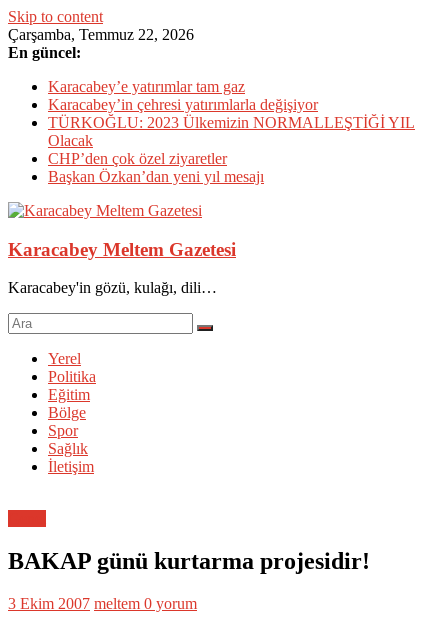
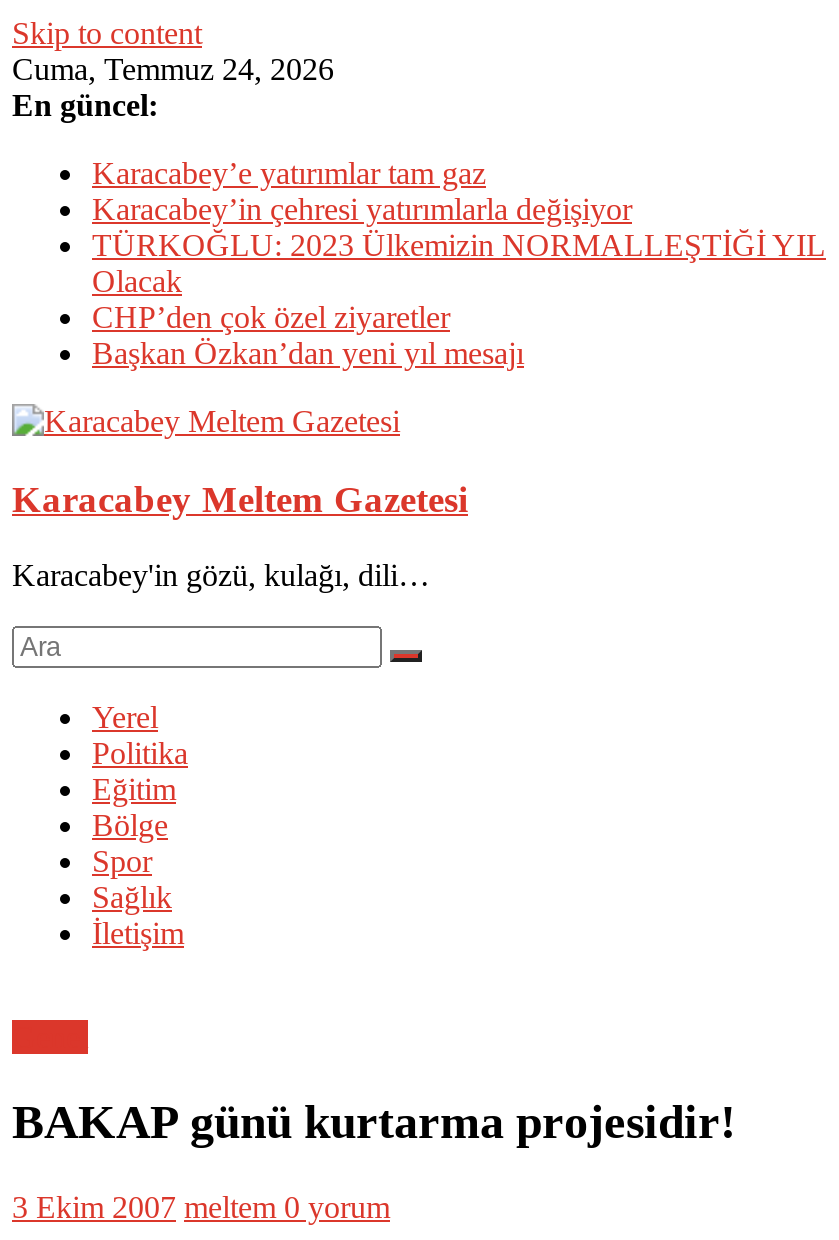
[8,26,194,43] Çarşamba, Temmuz 22, 2026 -> [12,52,334,86] Cuma, Temmuz 24, 2026

